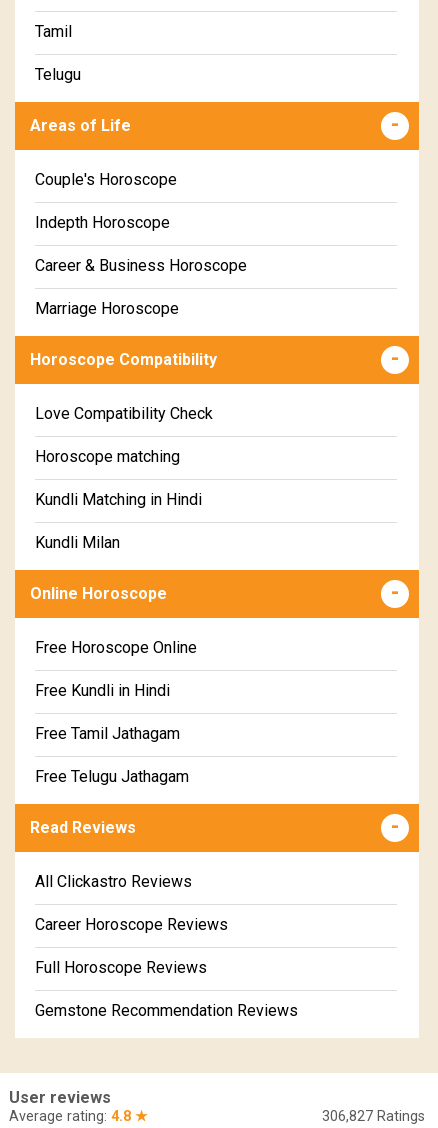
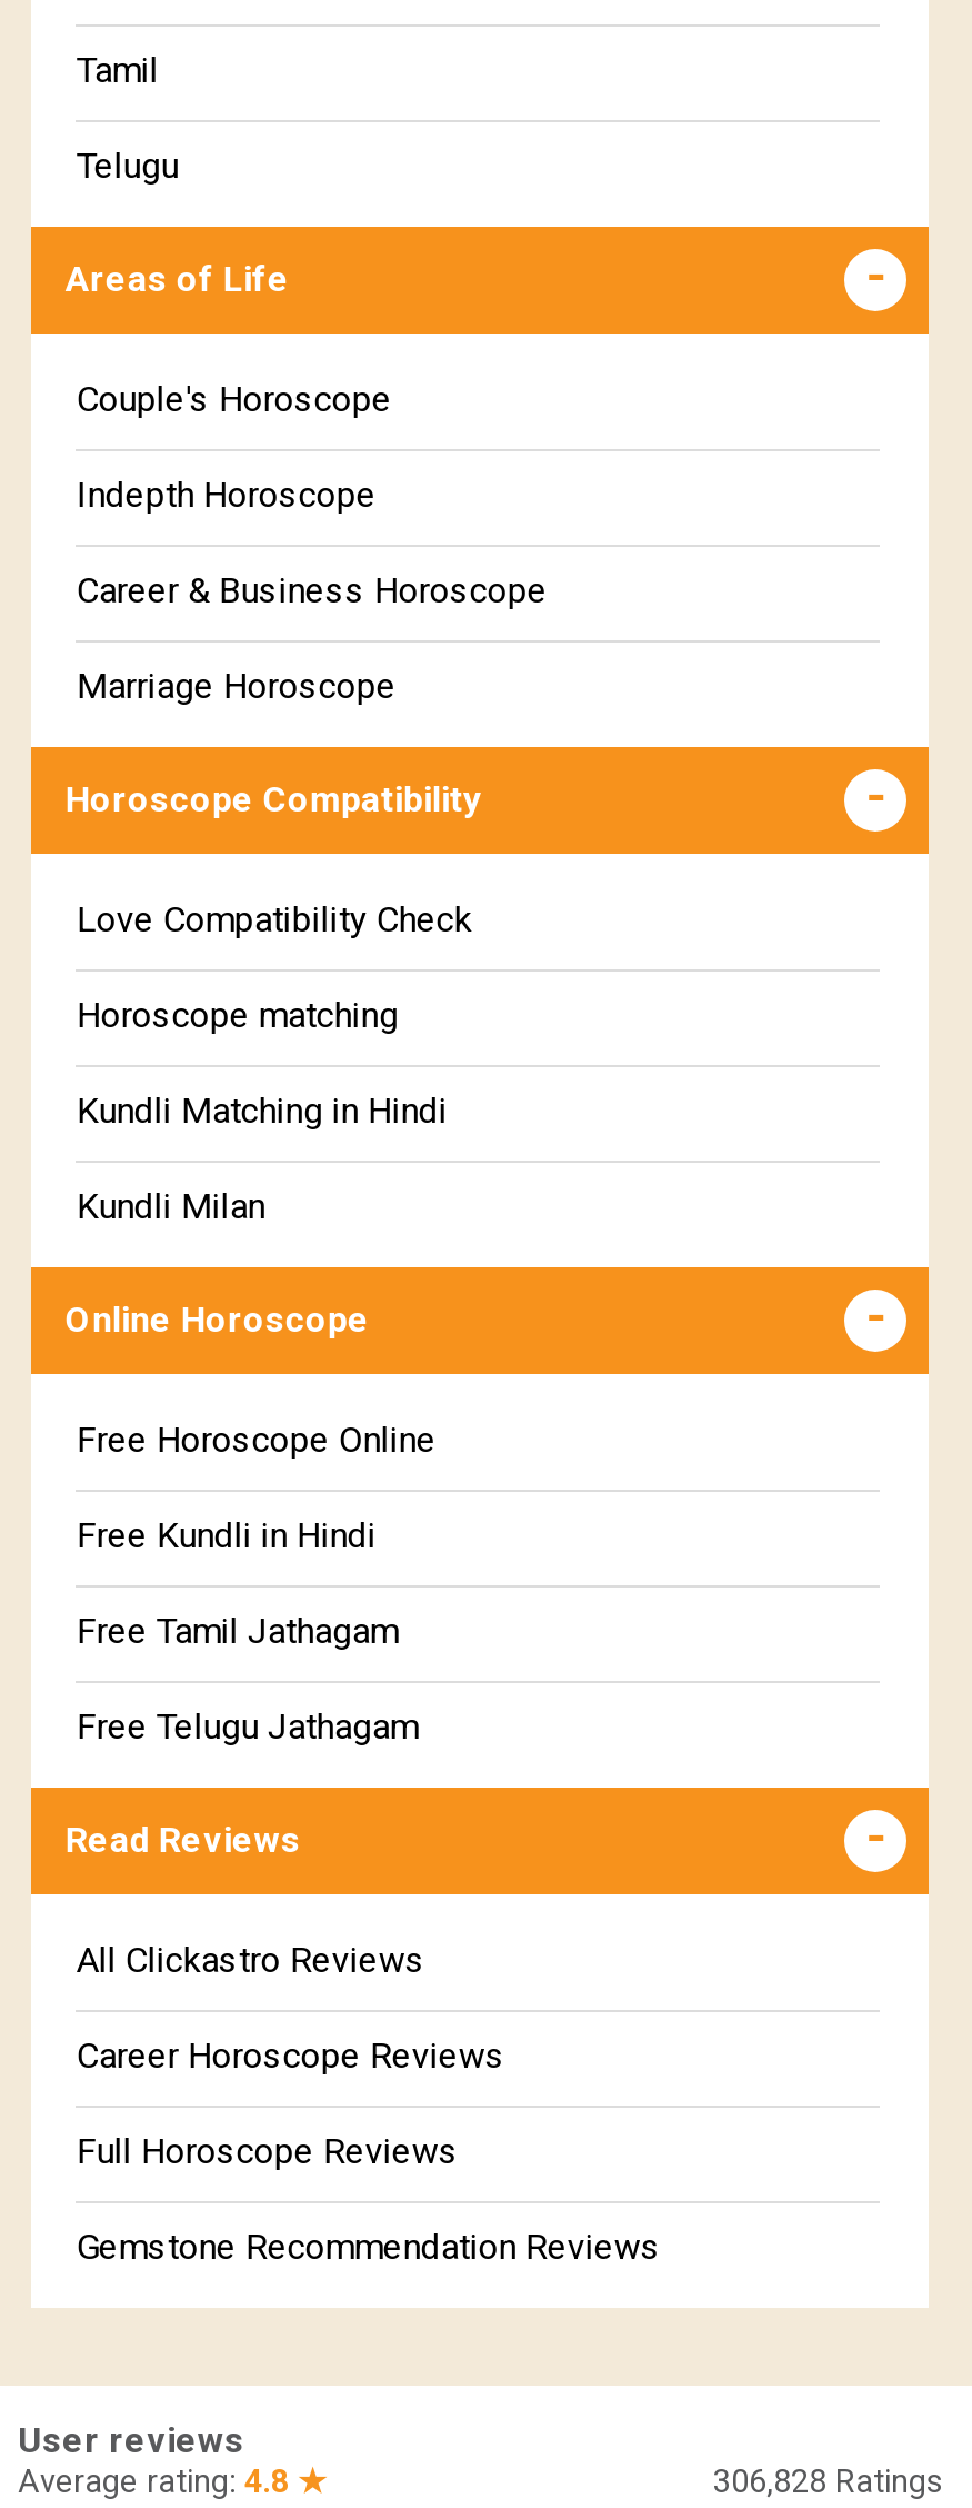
[322,1108,425,1125] 306,827 Ratings -> [713,2463,942,2500] 306,828 Ratings

